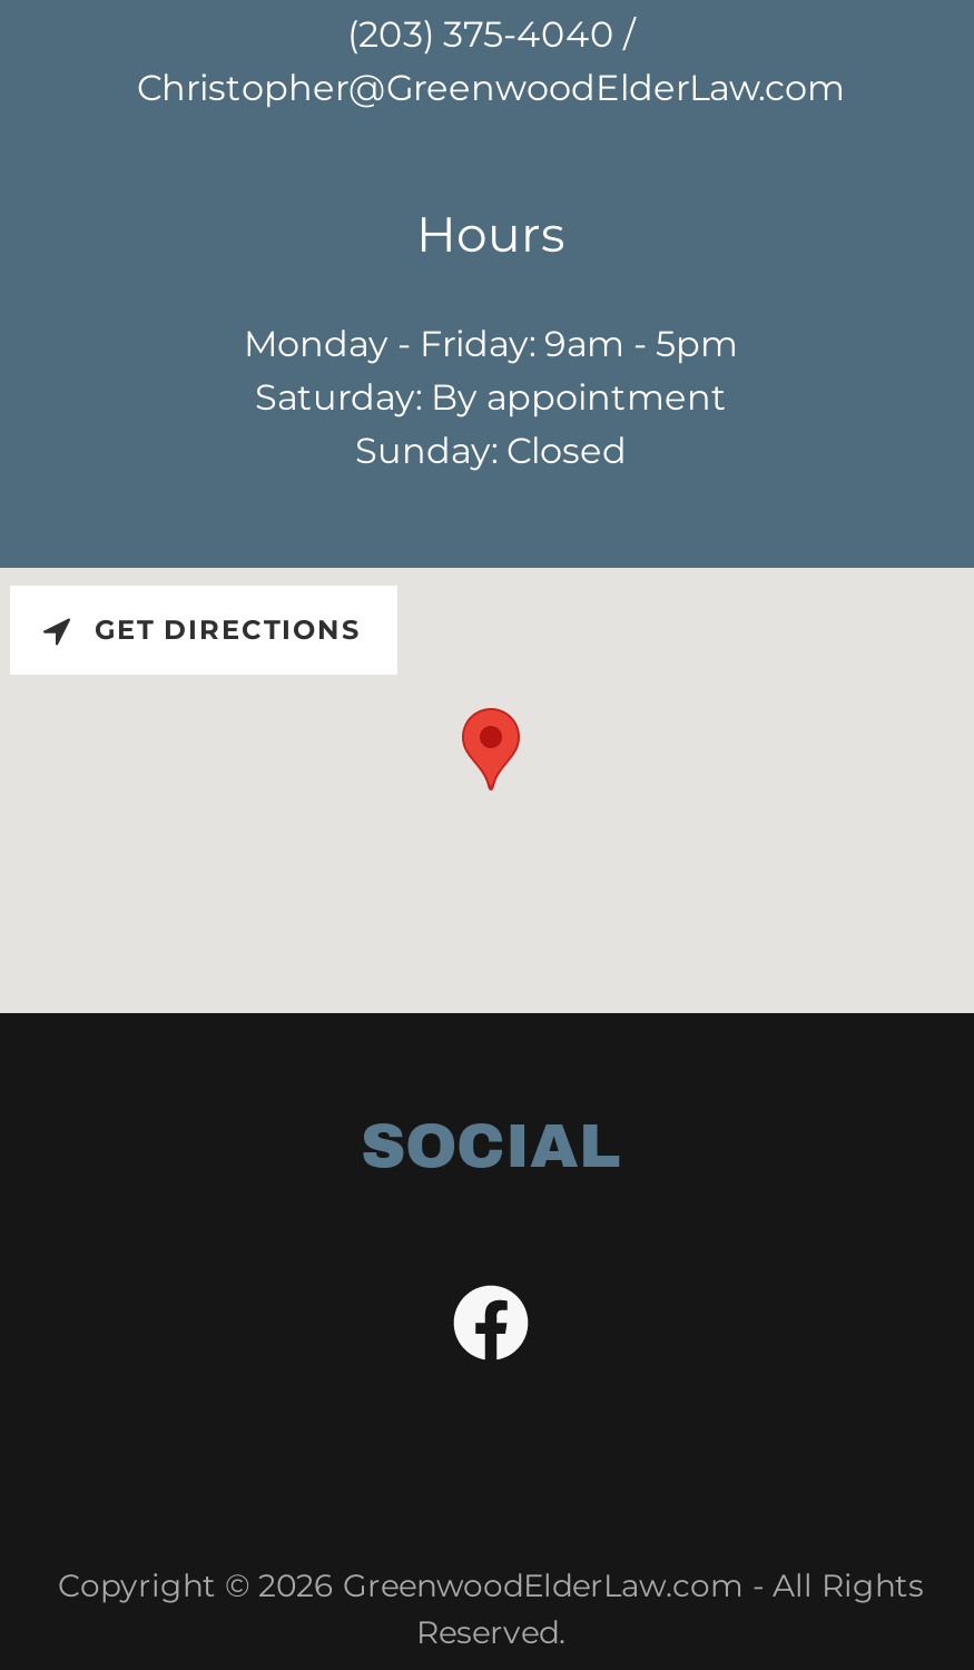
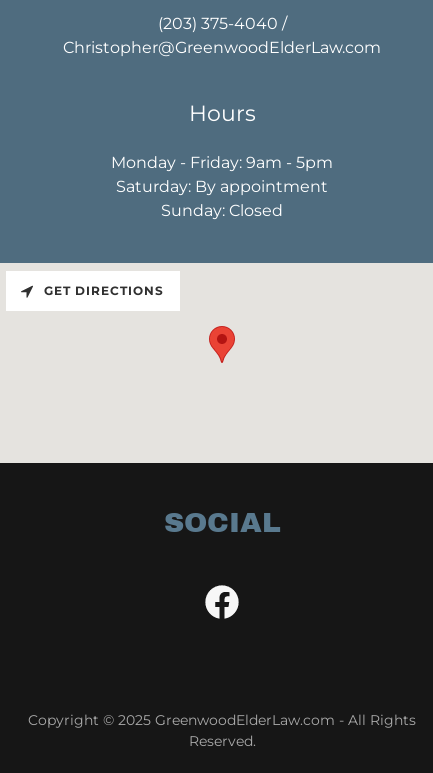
[58,1565,924,1605] Copyright © 2026 GreenwoodElderLaw.com - All Rights -> [28,711,416,729] Copyright © 2025 GreenwoodElderLaw.com - All Rights

